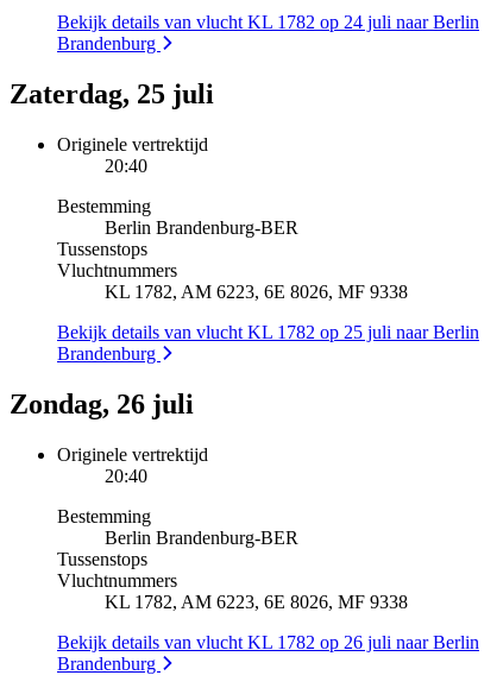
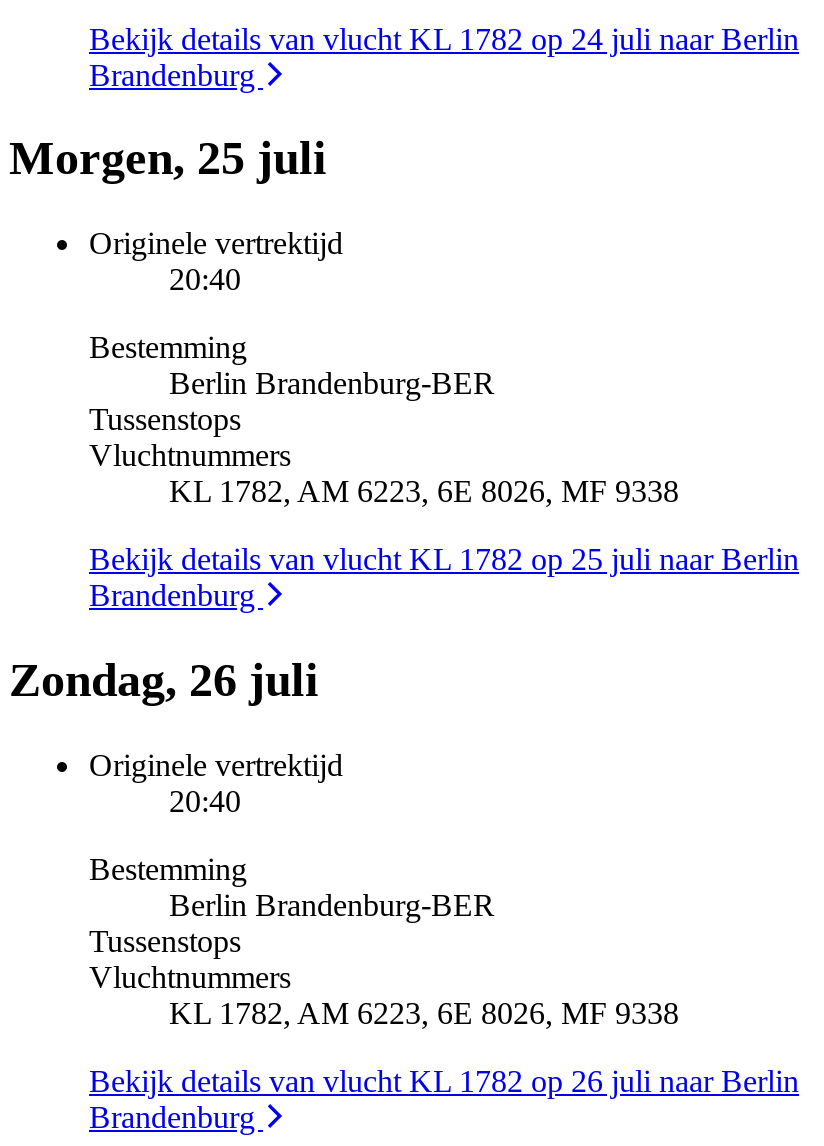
[10,79,214,109] Zaterdag, 25 juli -> [9,133,327,185] Morgen, 25 juli

